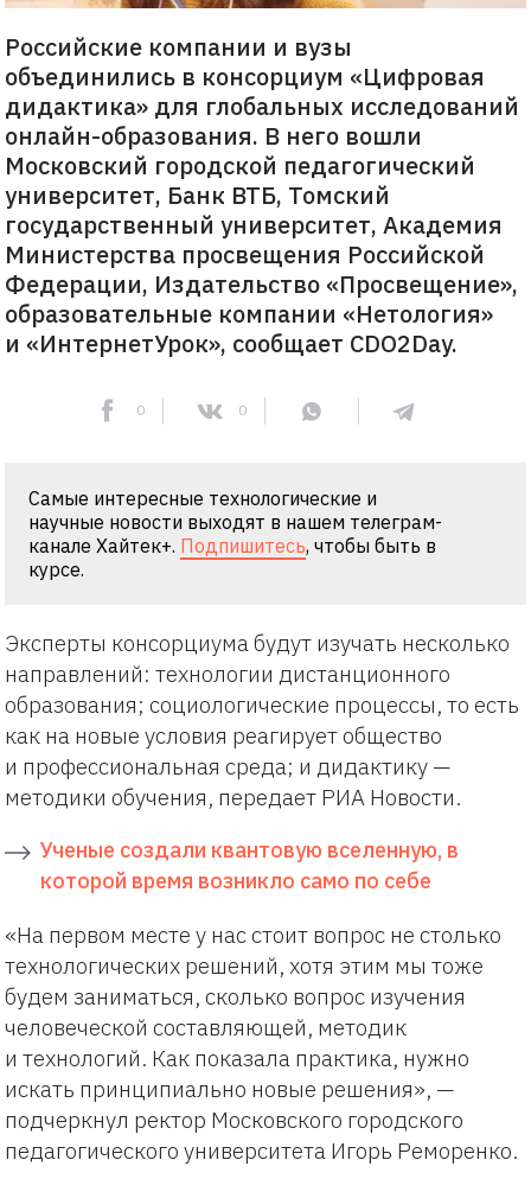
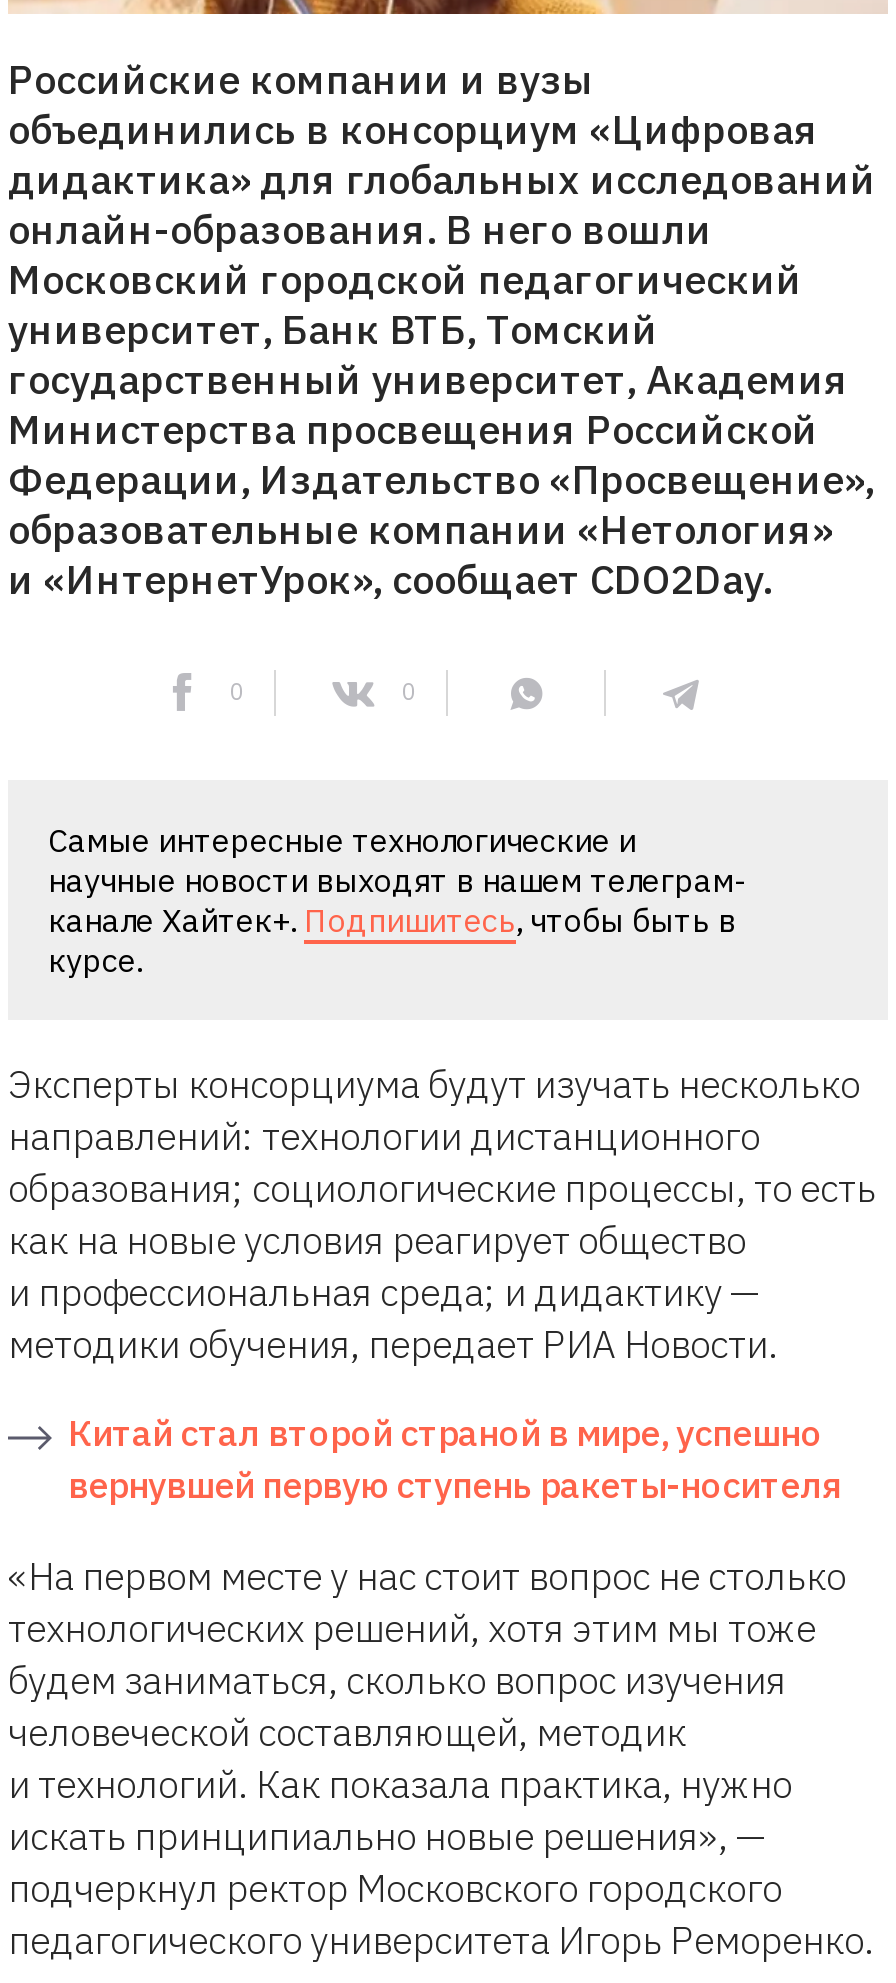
[40,837,459,895] Ученые создали квантовую вселенную, в | которой время возникло само по себе -> [68,1411,842,1509] Китай стал второй страной в мире, успешно | вернувшей первую ступень ракеты-носителя

